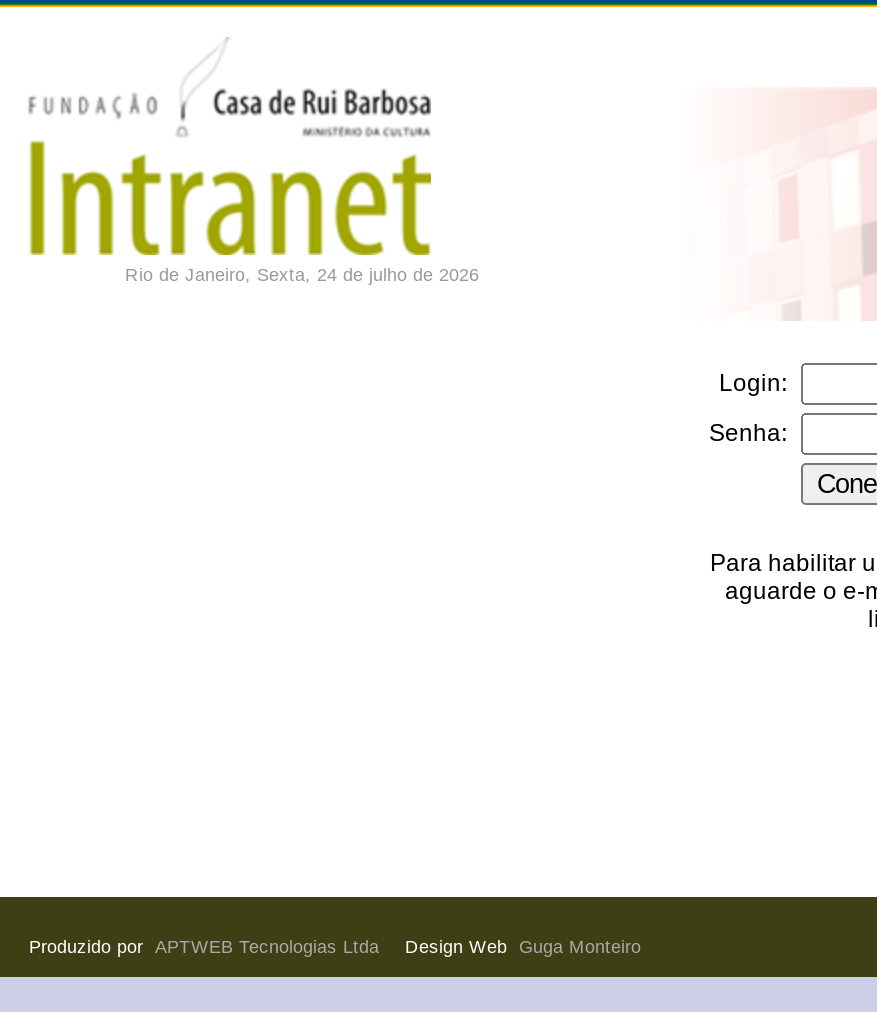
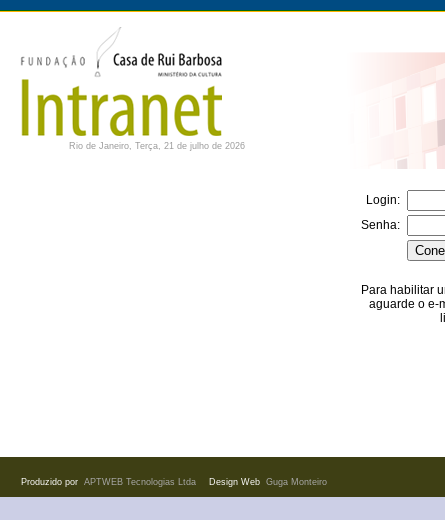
[125,265,479,285] Rio de Janeiro, Sexta, 24 de julho de 2026 -> [69,141,245,151] Rio de Janeiro, Terça, 21 de julho de 2026

